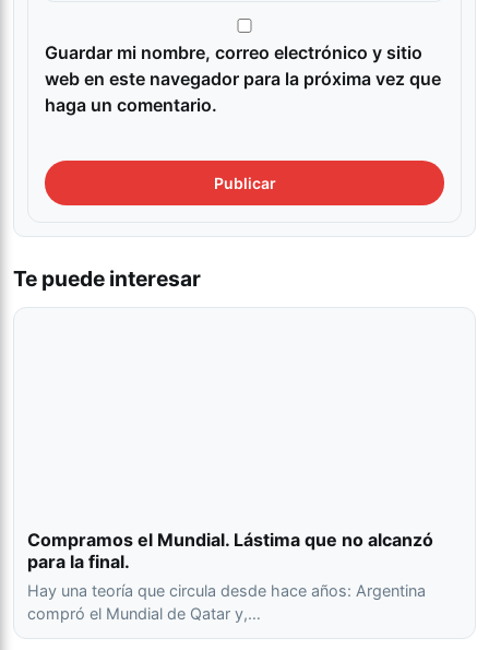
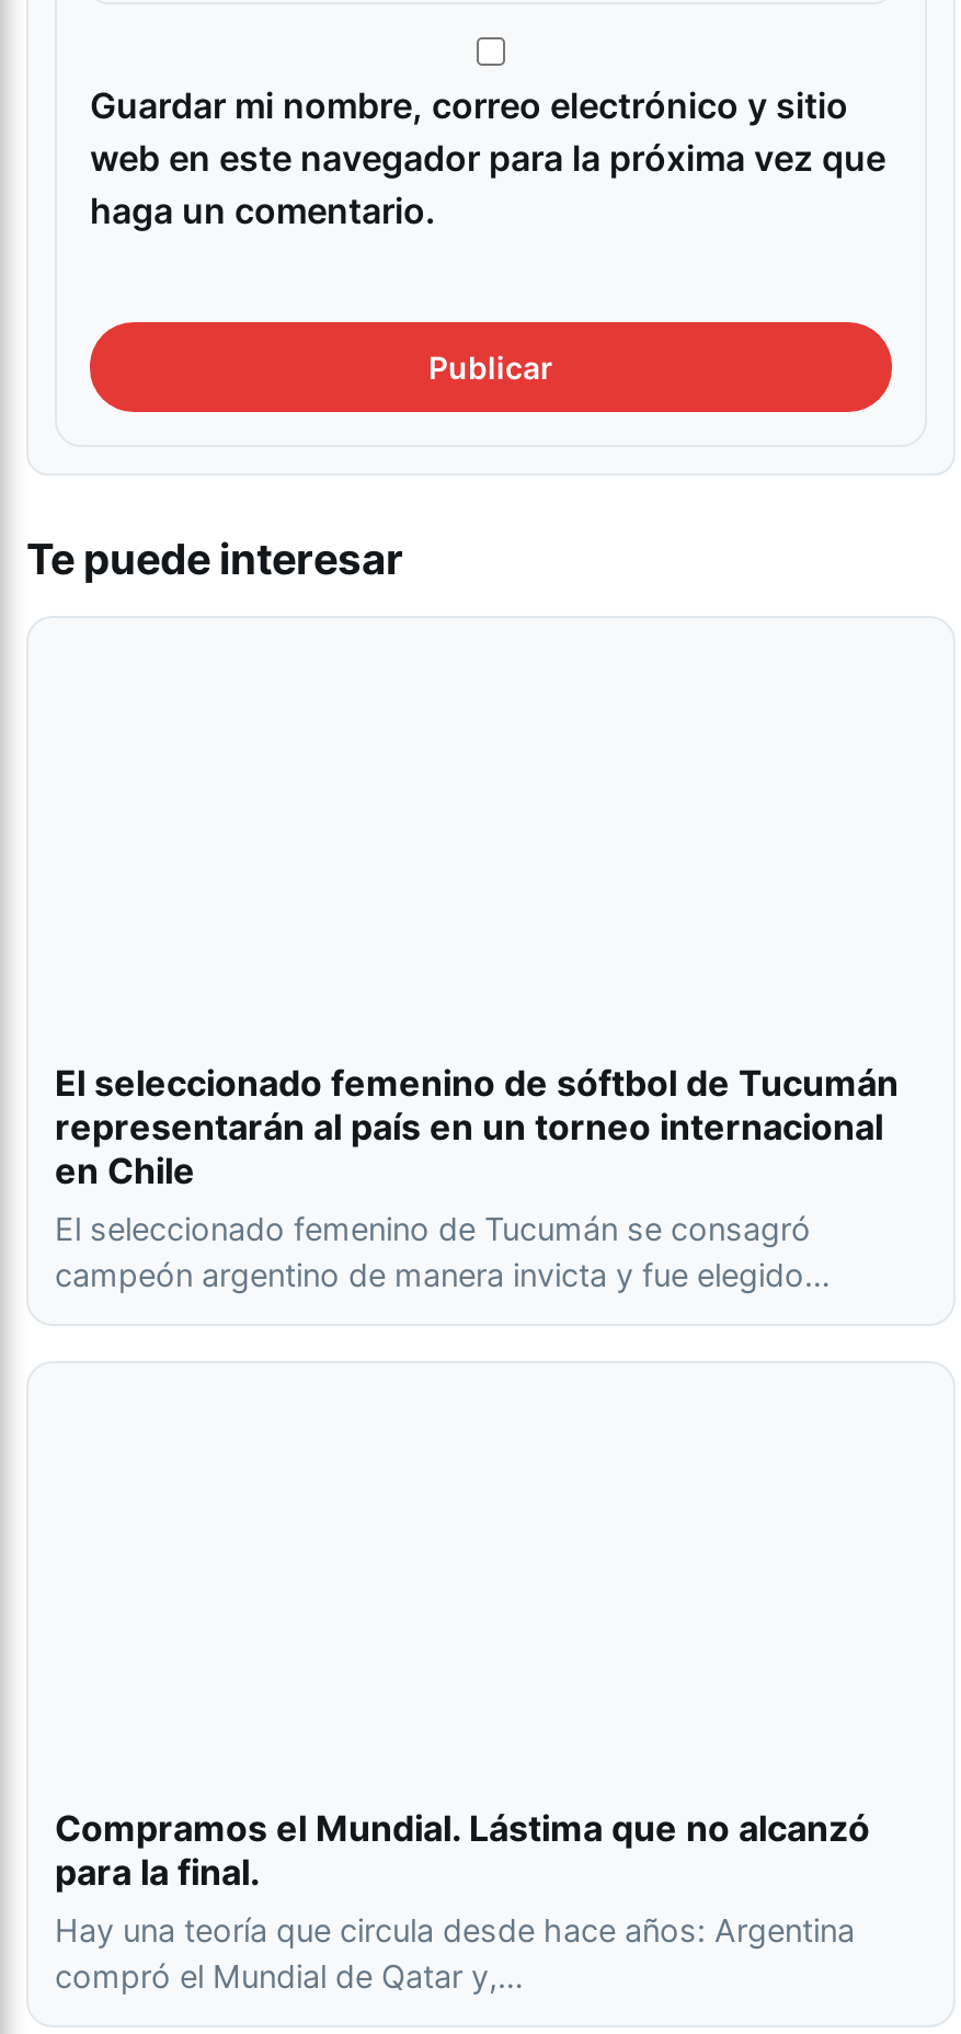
none -> [55,1060,899,1292] El seleccionado femenino de sóftbol de Tucumán | representarán al país en un torneo internacional | en Chile | El seleccionado femenino de Tucumán se consagró | campeón argentino de manera invicta y fue elegido…

